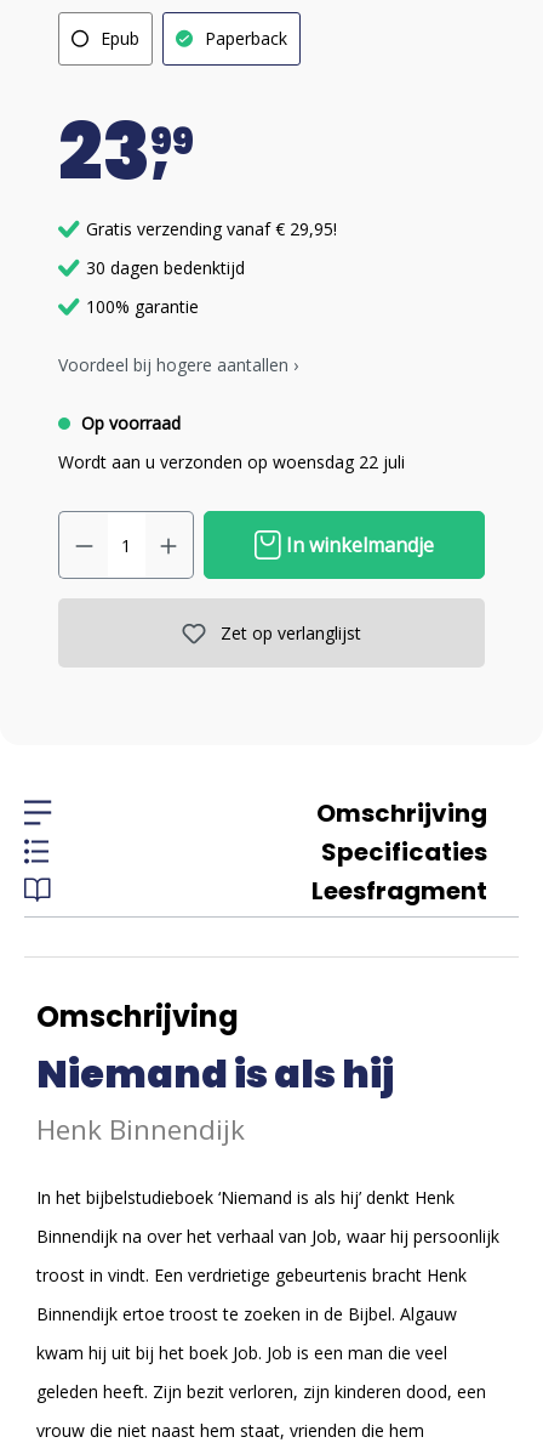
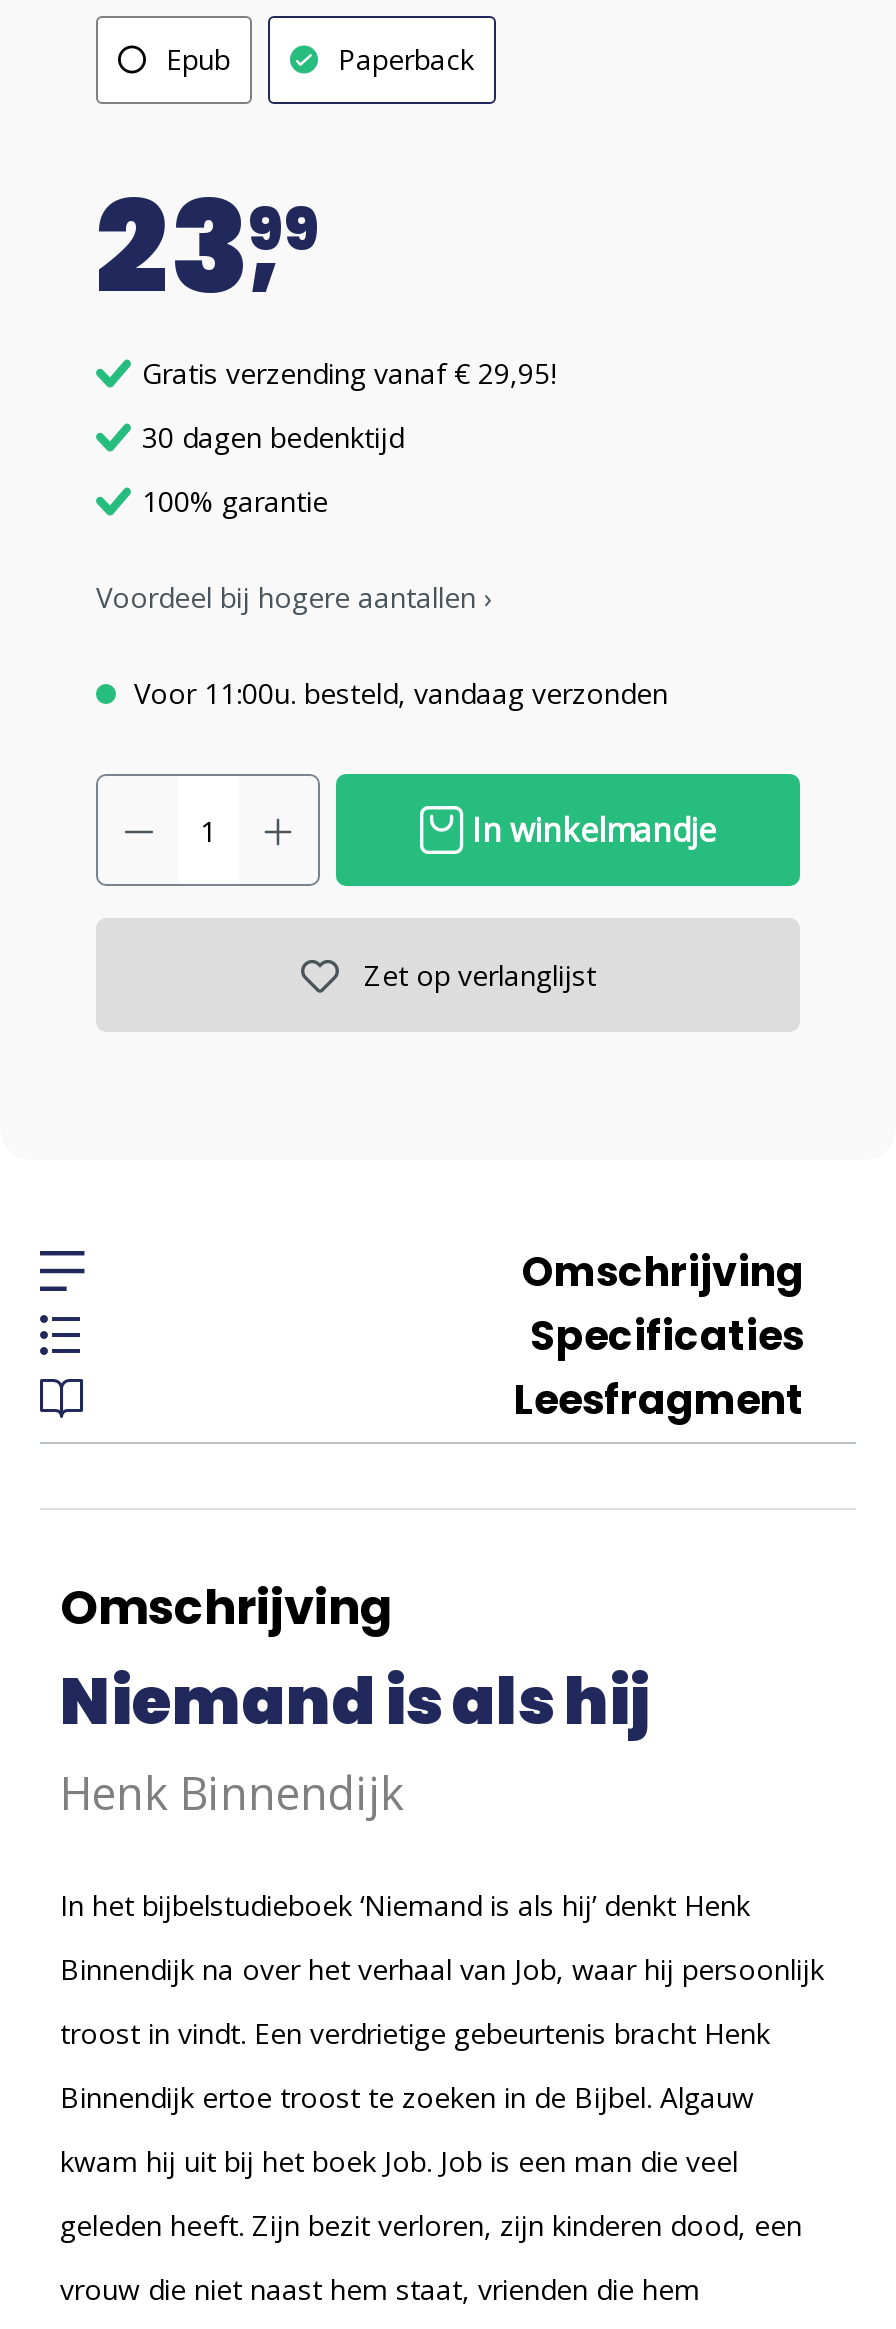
[58,411,405,473] Op voorraad | Wordt aan u verzonden op woensdag 22 juli -> [126,674,668,712] Voor 11:00u. besteld, vandaag verzonden

